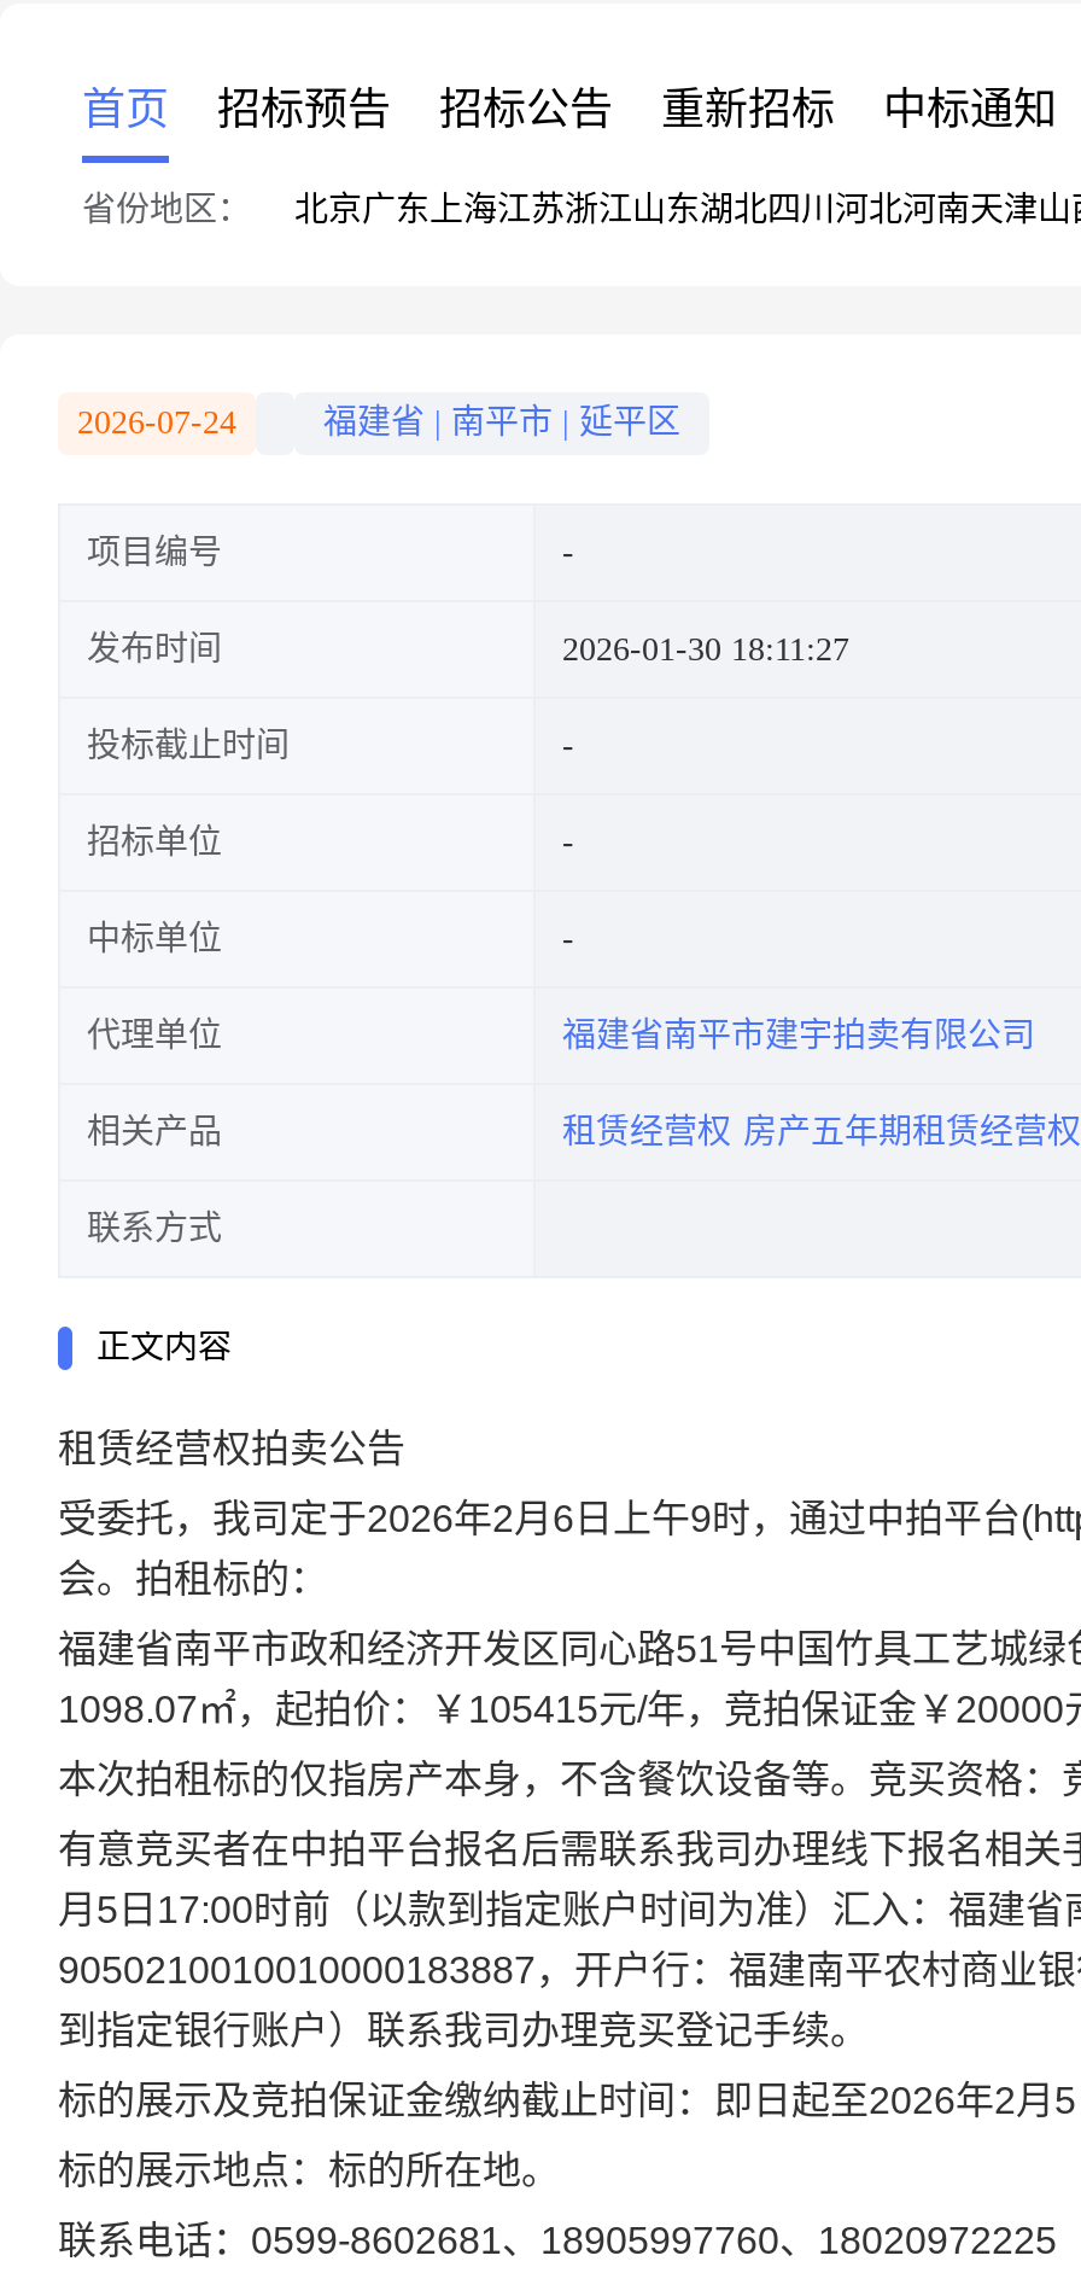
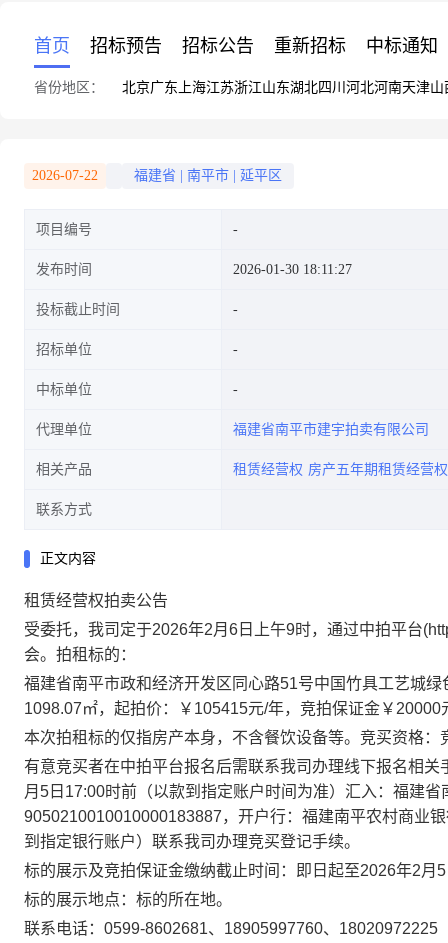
[77,404,236,441] 2026-07-24 -> [32,168,98,183] 2026-07-22

